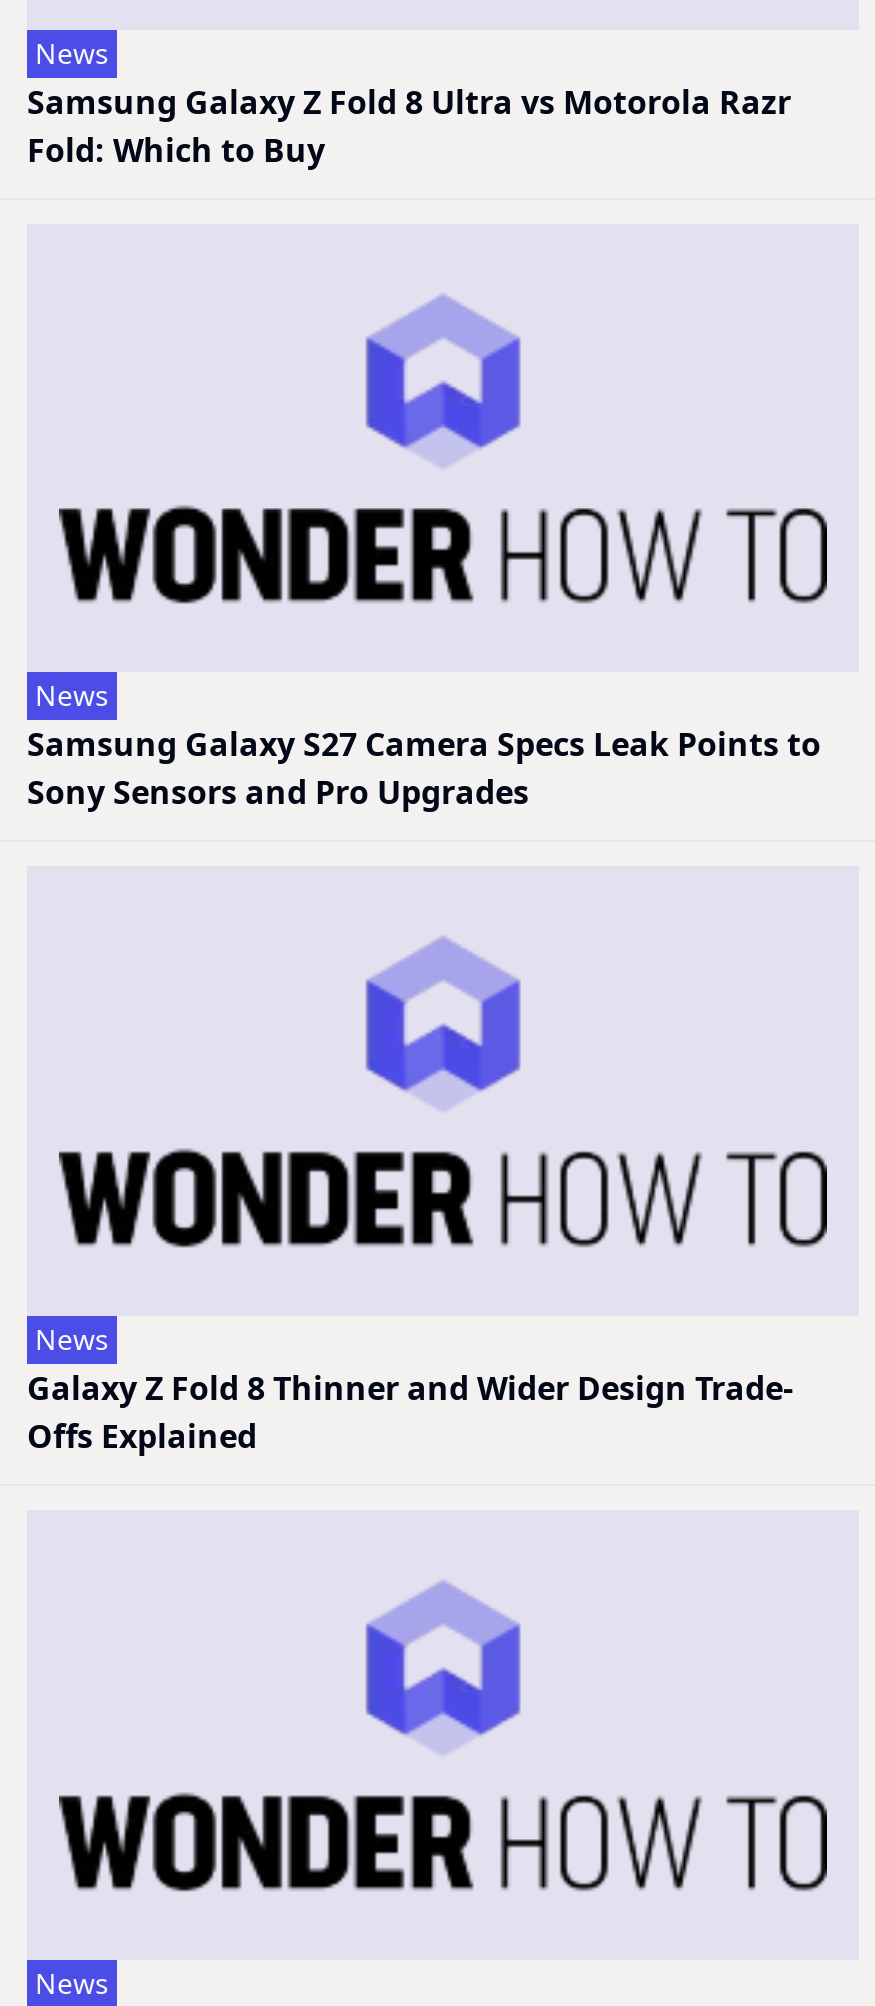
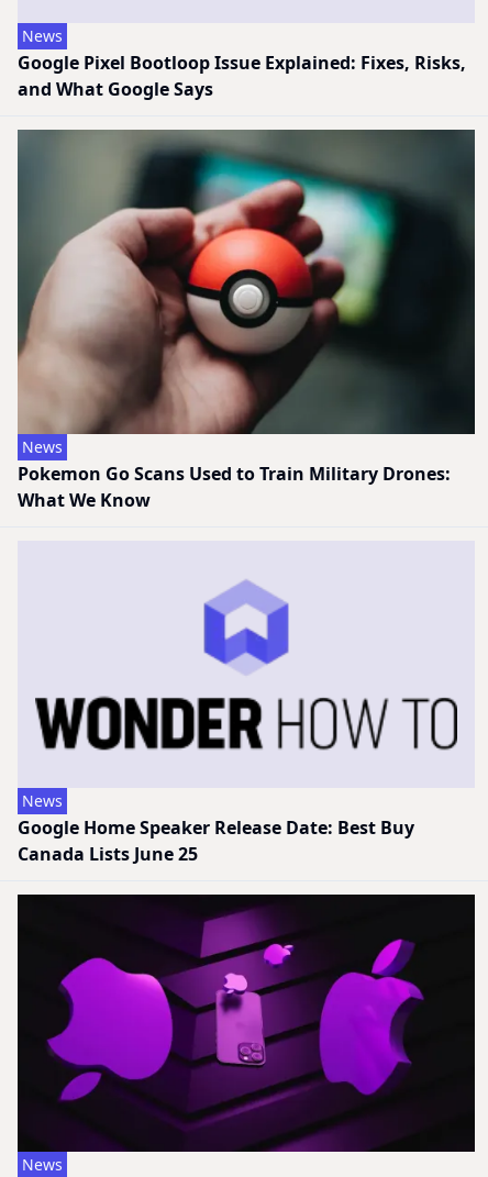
[27,79,791,171] Samsung Galaxy Z Fold 8 Ultra vs Motorola Razr | Fold: Which to Buy -> [18,51,466,101] Google Pixel Bootloop Issue Explained: Fixes, Risks, | and What Google Says
[27,223,859,815] [image] | Samsung Galaxy S27 Camera Specs Leak Points to | Sony Sensors and Pro Upgrades -> [16,129,476,512] [image] | Pokemon Go Scans Used to Train Military Drones: | What We Know
[27,1366,793,1458] Galaxy Z Fold 8 Thinner and Wider Design Trade- | Offs Explained -> [18,815,414,866] Google Home Speaker Release Date: Best Buy | Canada Lists June 25
[27,1511,859,1959] [image] -> [16,893,476,1153] [image]

